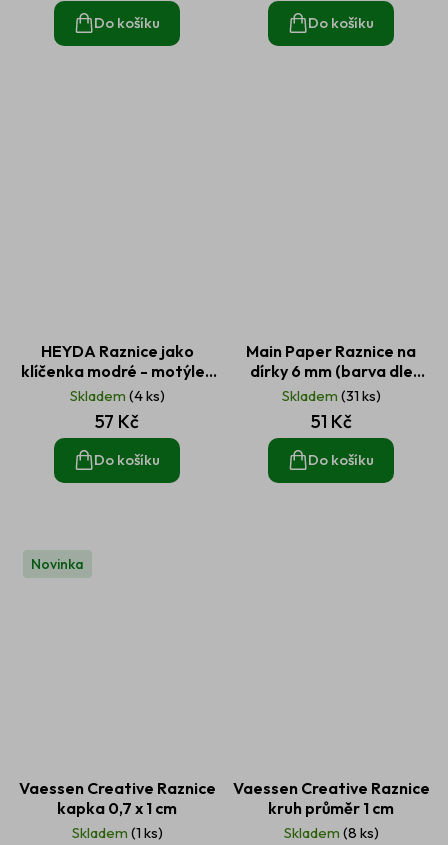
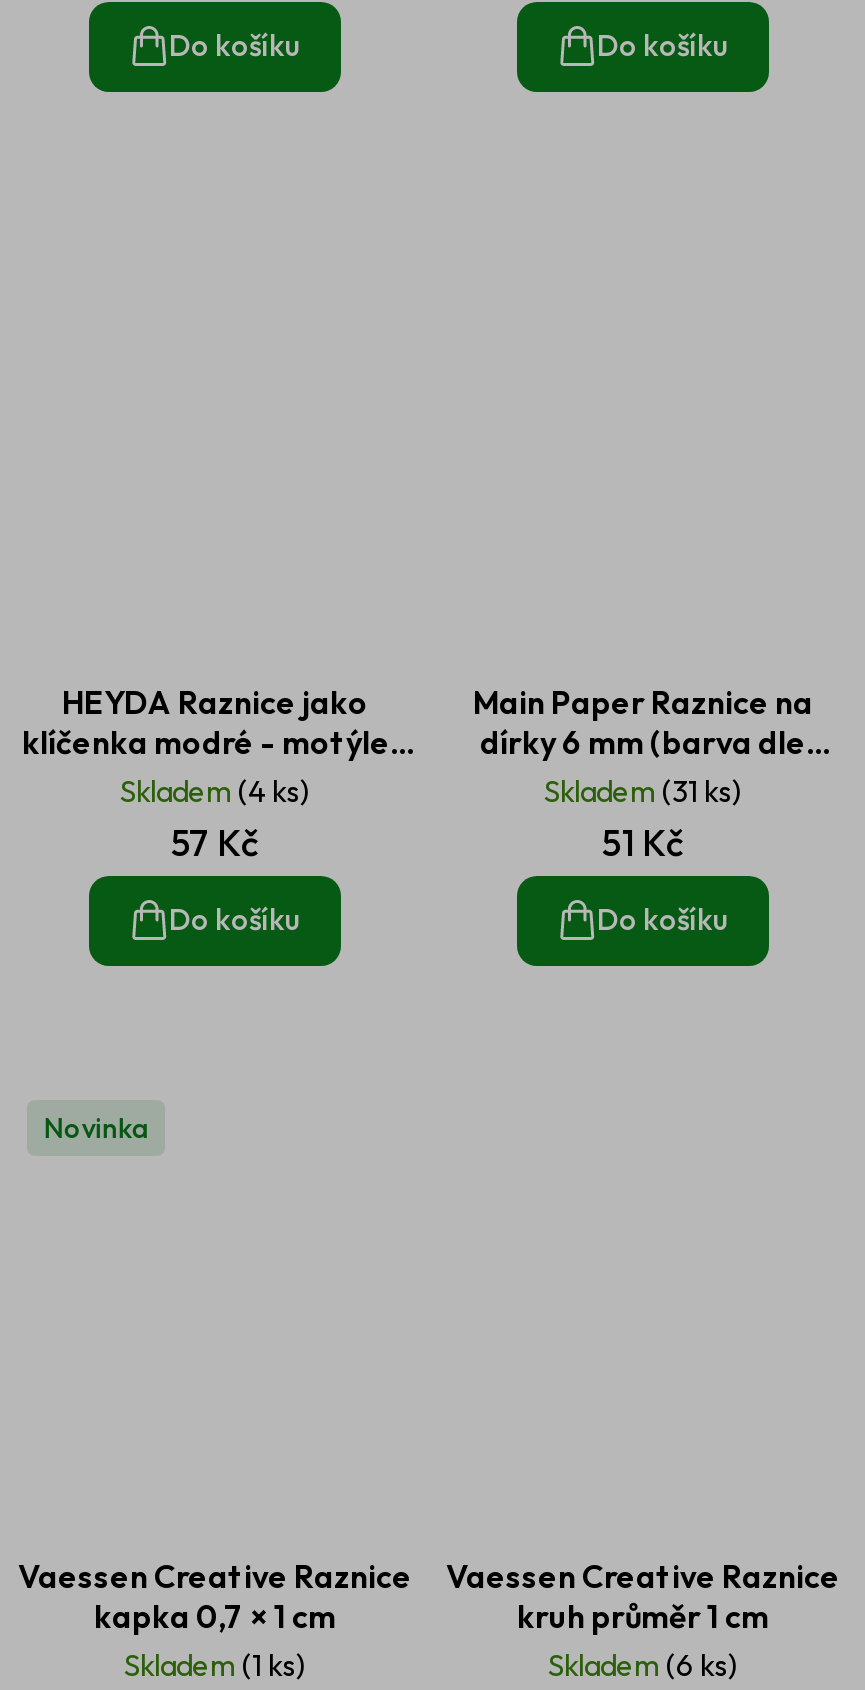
[57,798,177,818] kapka 0,7 x 1 cm -> [94,1596,336,1636] kapka 0,7 × 1 cm
[283,823,378,842] Skladem (8 ks) -> [548,1646,738,1684] Skladem (6 ks)

